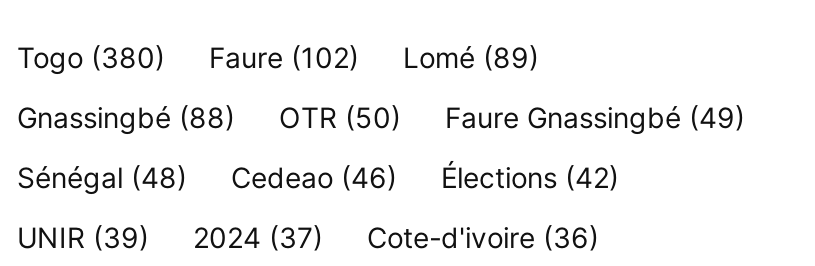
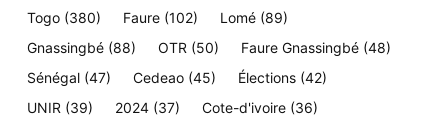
[445,100,745,134] Faure Gnassingbé (49) -> [241,39,391,56] Faure Gnassingbé (48)
[17,160,187,194] Sénégal (48) -> [27,69,111,86] Sénégal (47)
[231,160,397,194] Cedeao (46) -> [133,69,216,86] Cedeao (45)

